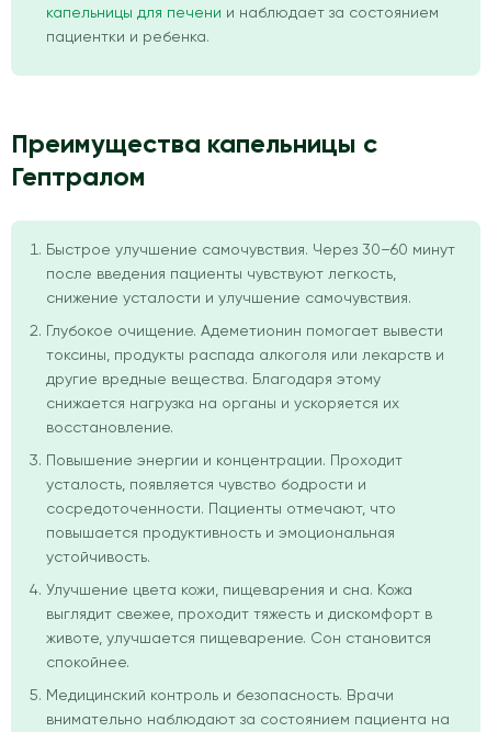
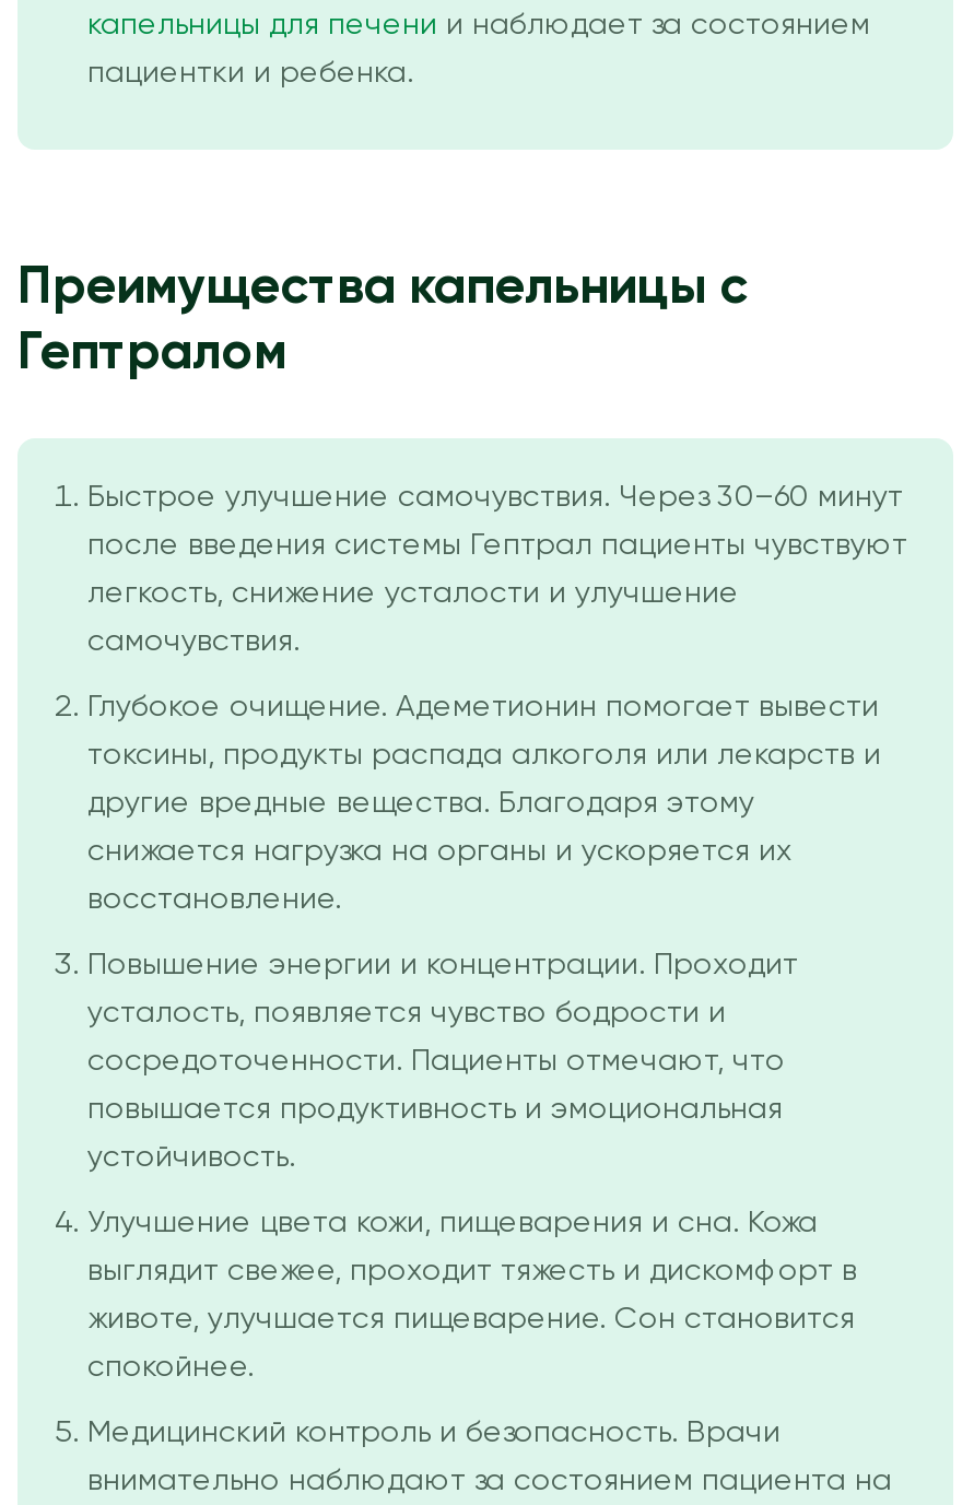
[46,266,411,306] после введения пациенты чувствуют легкость, | снижение усталости и улучшение самочувствия. -> [87,530,907,656] после введения системы Гептрал пациенты чувствуют | легкость, снижение усталости и улучшение | самочувствия.

